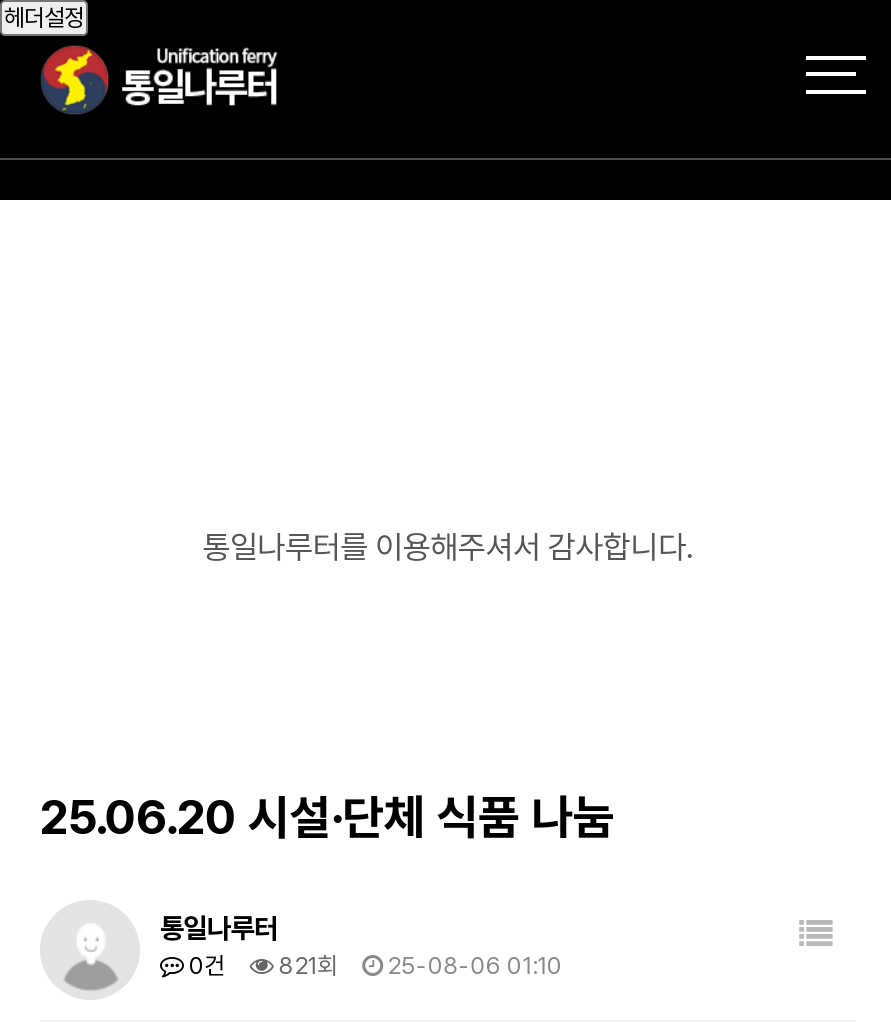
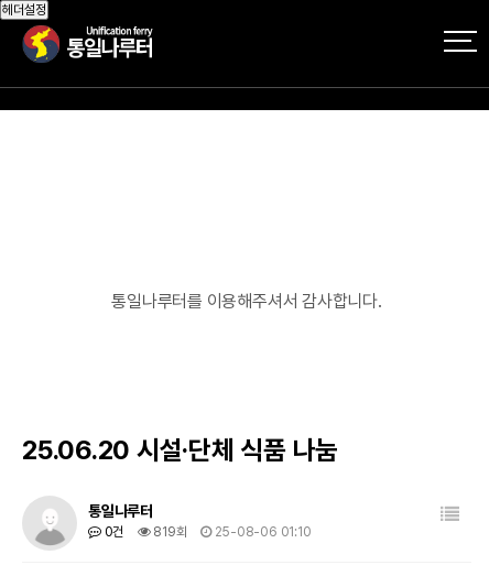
[184,952,563,980] 0건 821회 25-08-06 01:10 -> [101,524,311,540] 0건 819회 25-08-06 01:10

